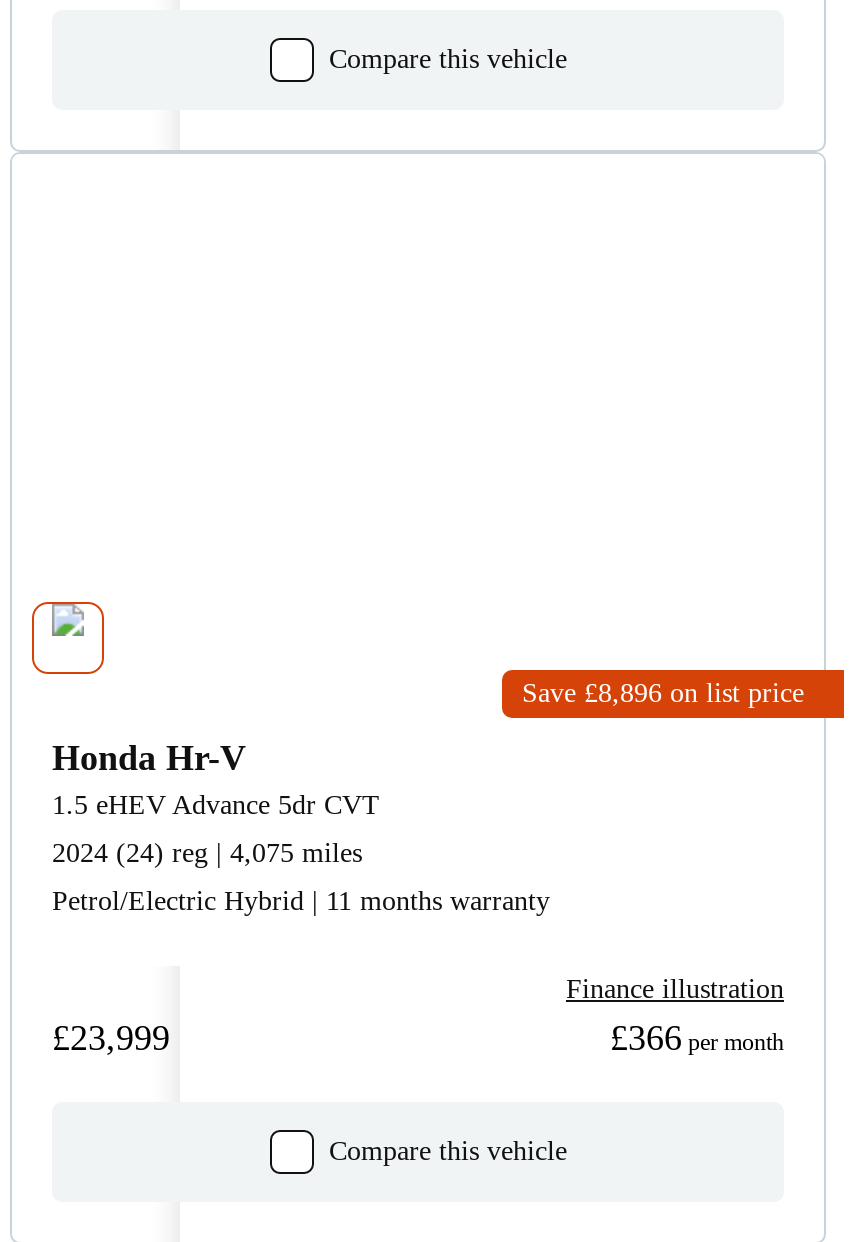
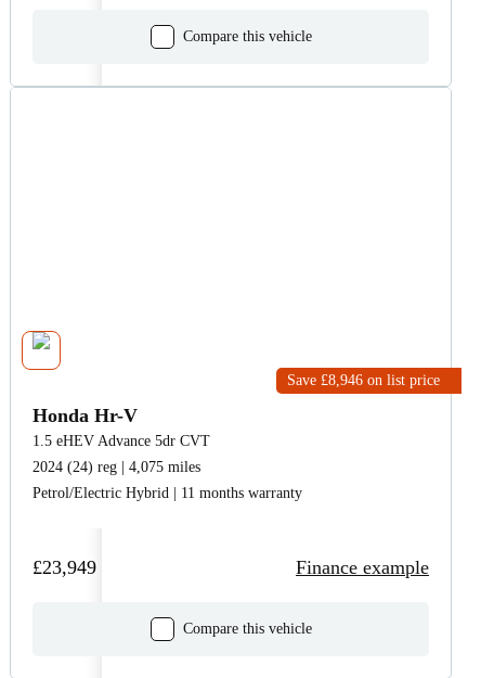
[522,678,804,708] Save £8,896 on list price -> [287,372,440,389] Save £8,946 on list price
[52,974,784,1058] Finance illustration | £23,999 | £366 per month -> [32,557,429,578] £23,949 | Finance example

